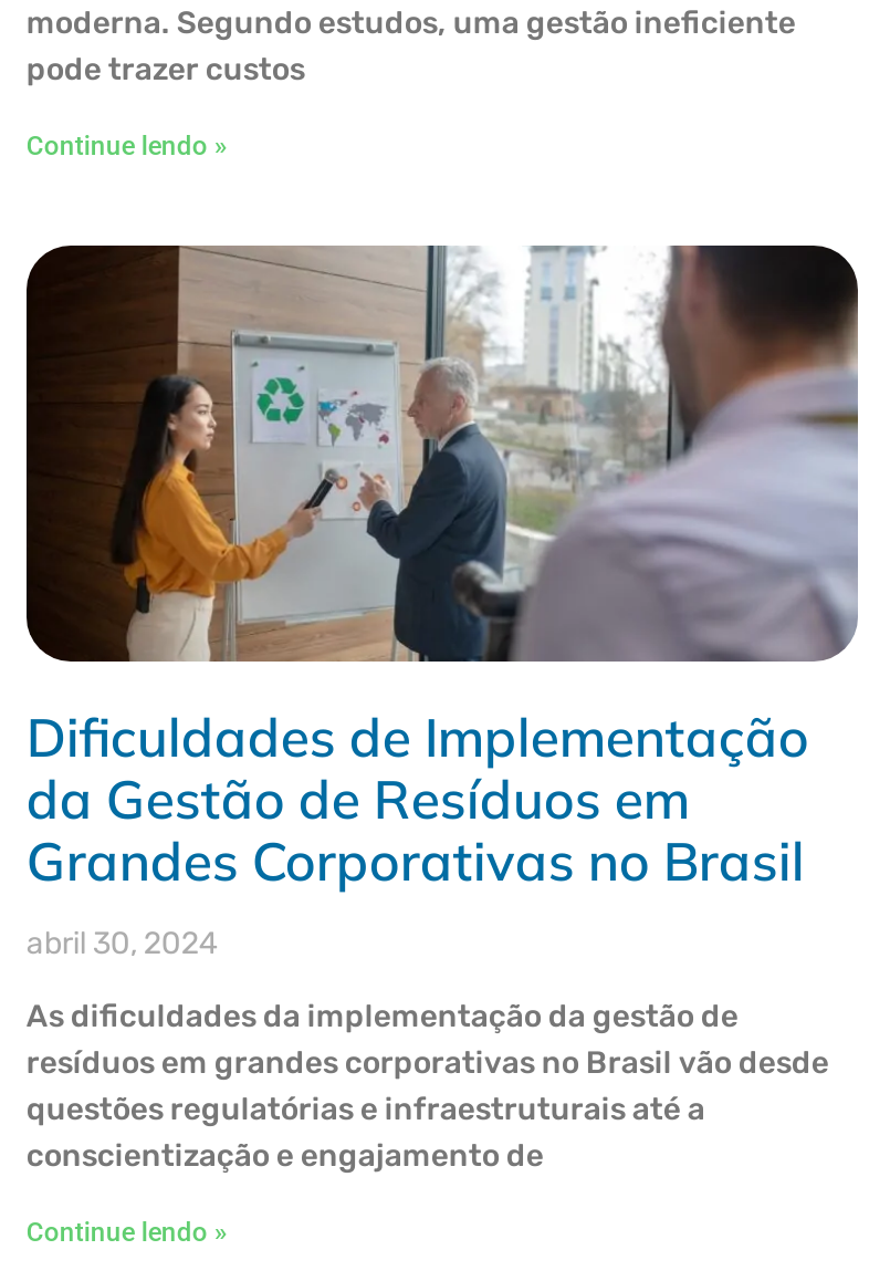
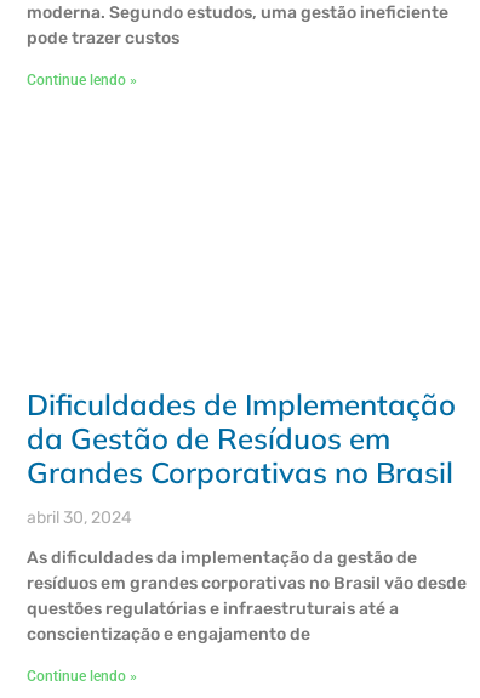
[24,243,860,664] [image] -> none

